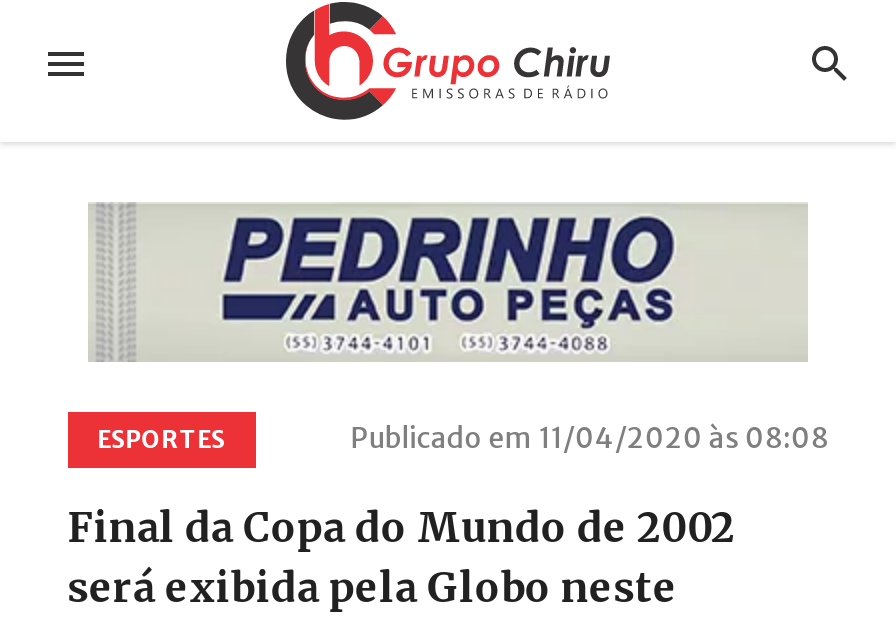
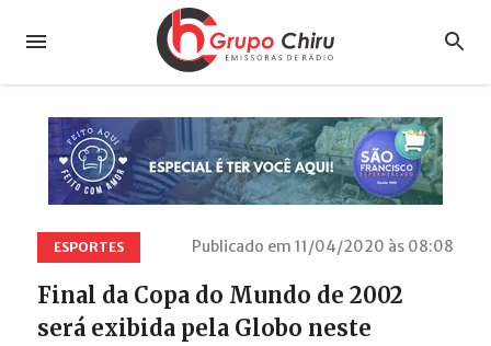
[88,202,808,362] [image] -> [47,116,444,206] [image]

